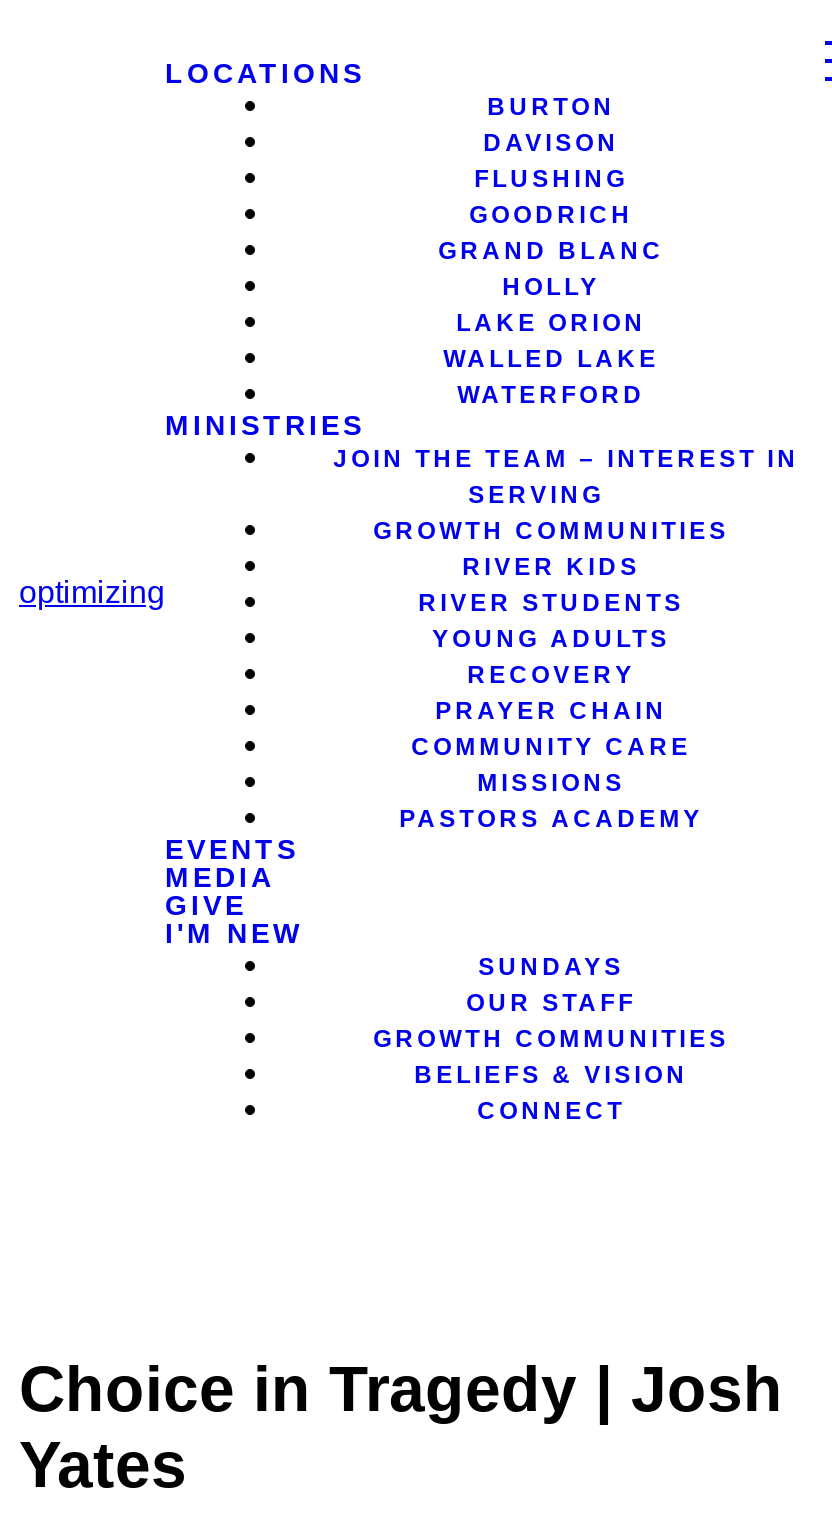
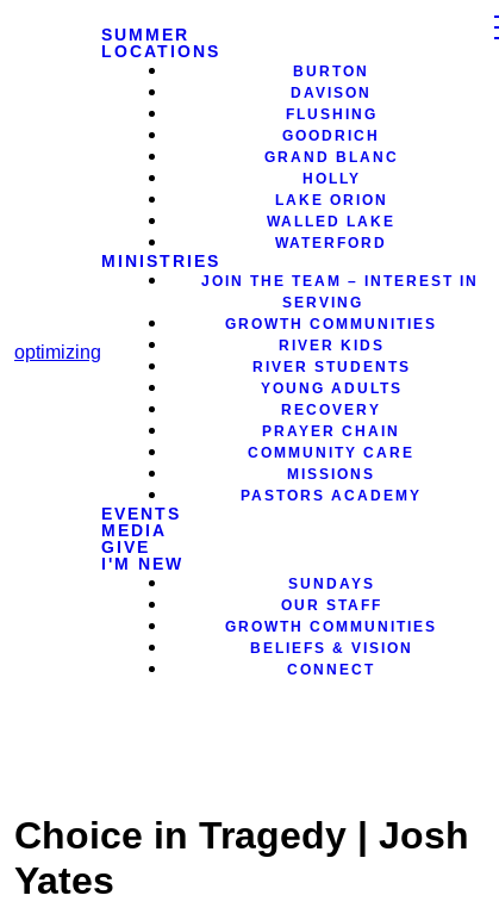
none -> [101,25,189,44] SUMMER

